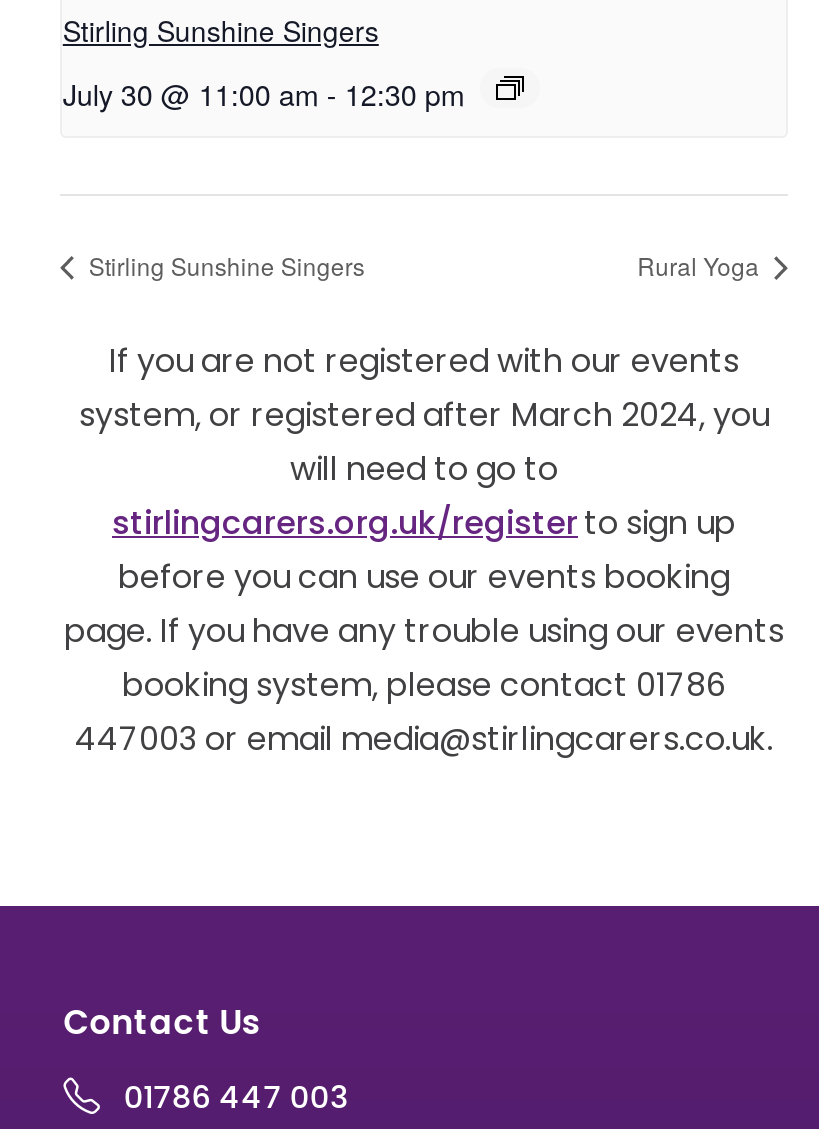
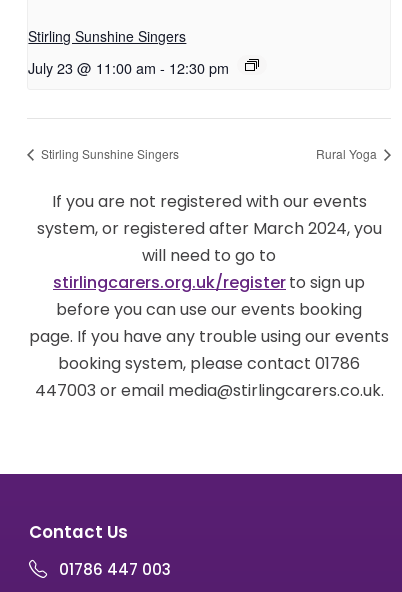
[63,71,465,113] July 30 @ 11:00 am - 12:30 pm -> [28,56,229,77] July 23 @ 11:00 am - 12:30 pm

